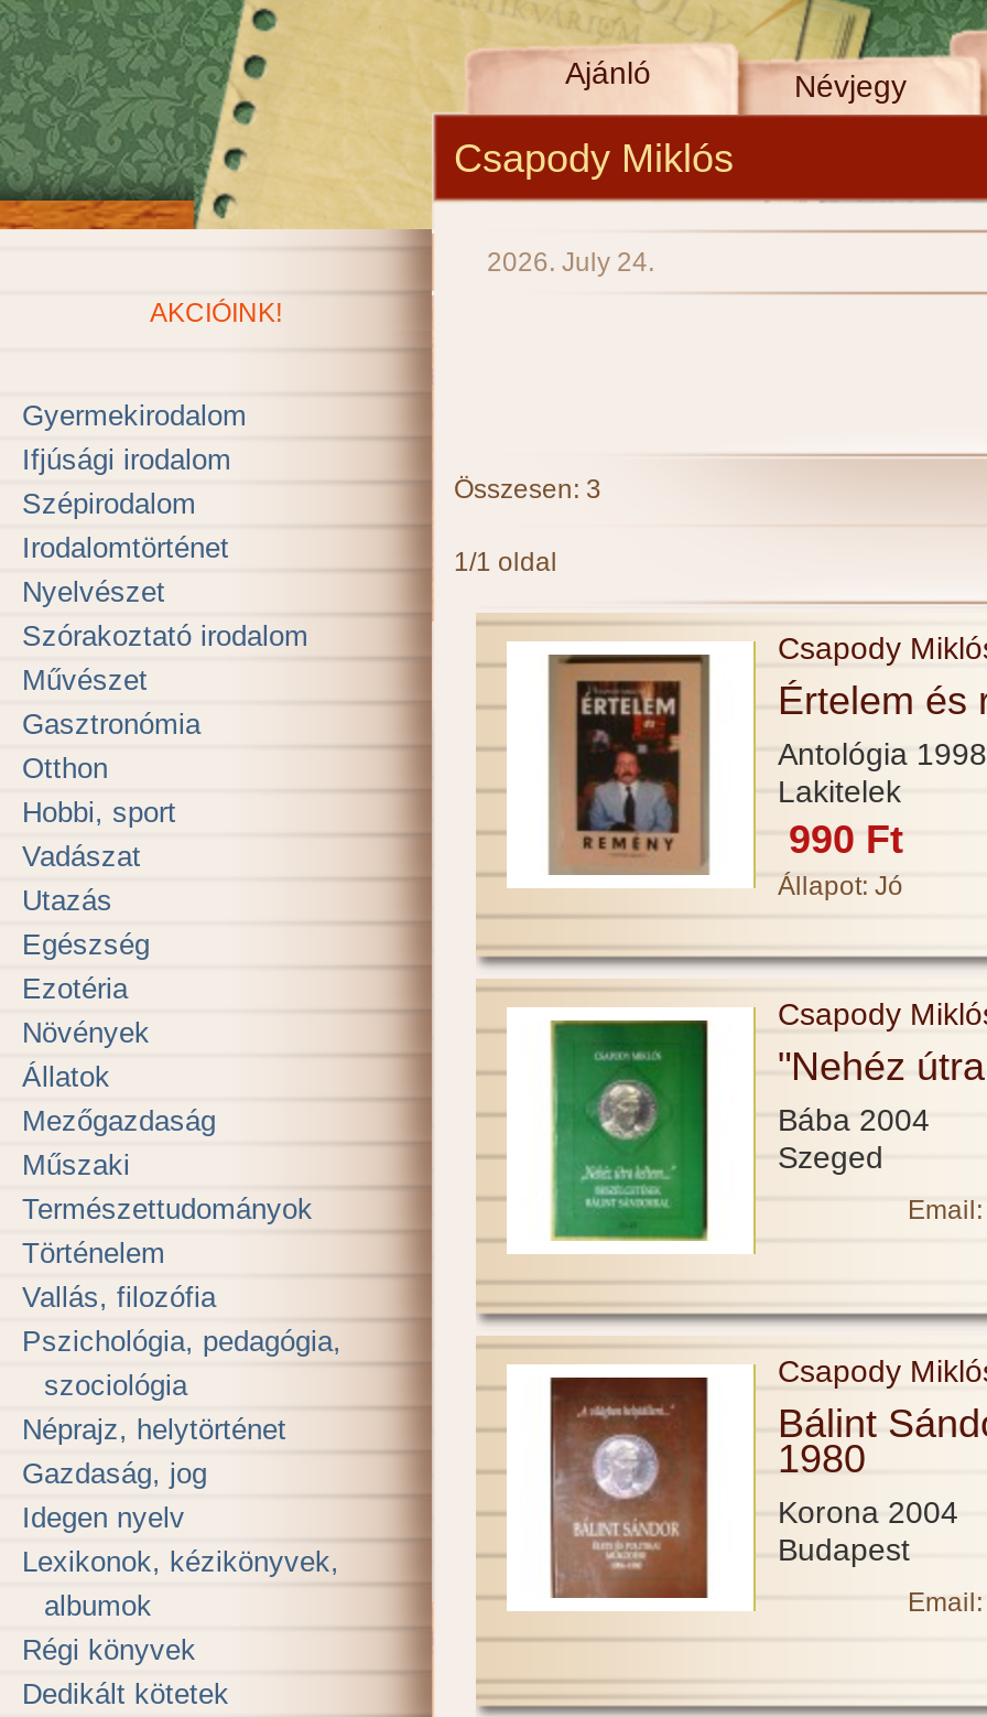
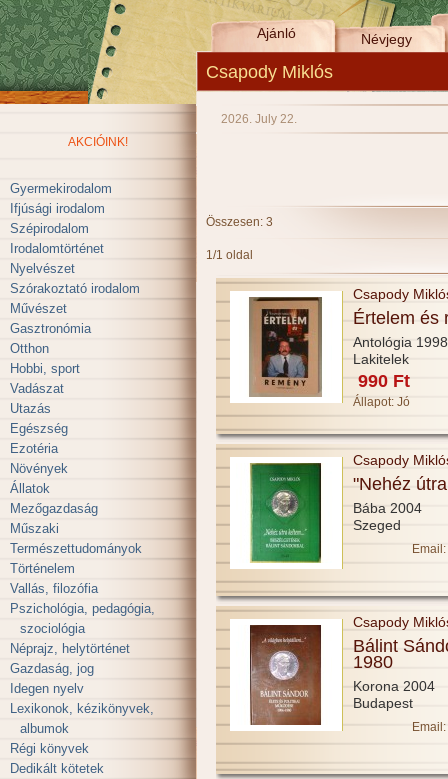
[487,247,654,278] 2026. July 24. -> [221,112,297,126] 2026. July 22.

